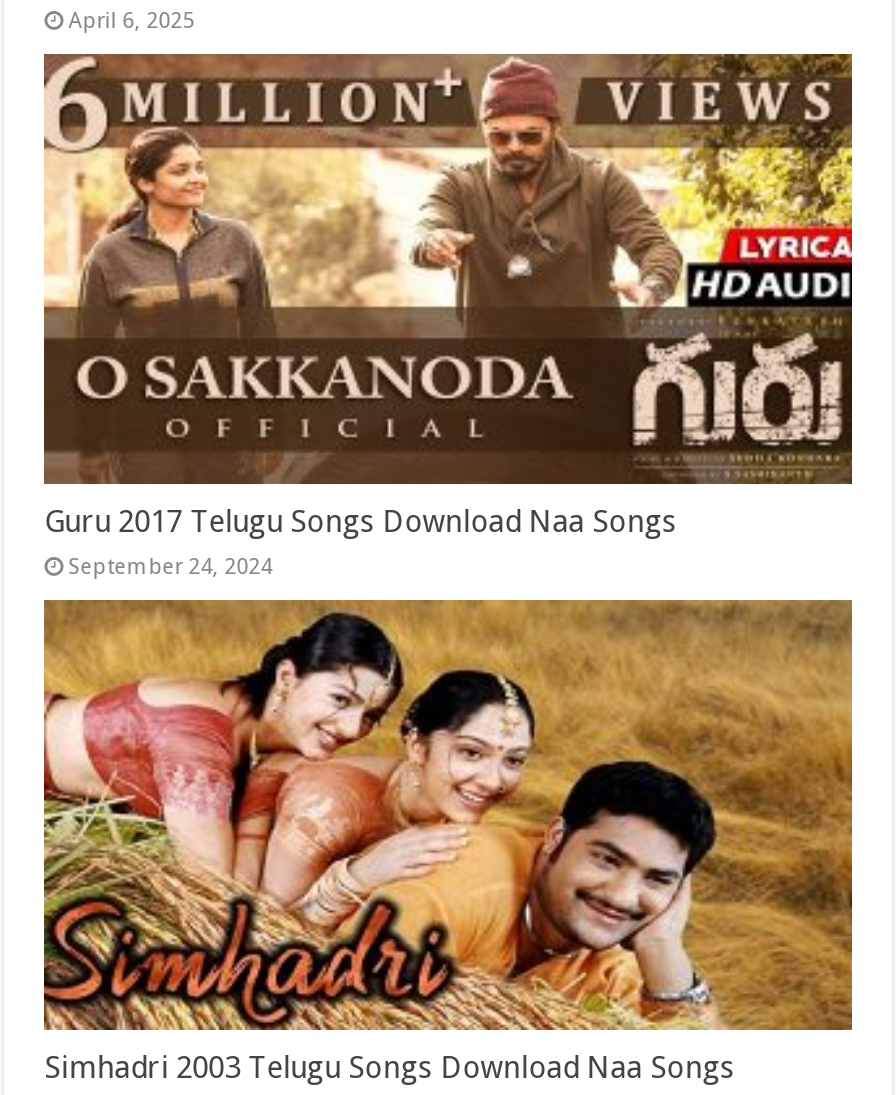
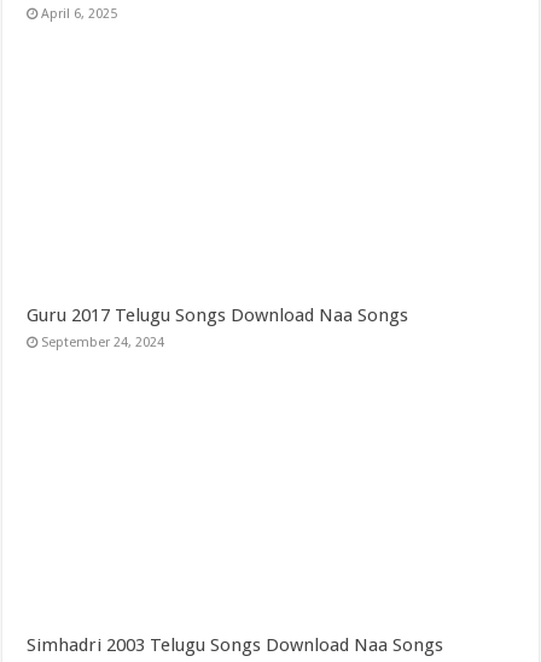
[42,52,854,486] [image] -> none
[42,598,854,1032] [image] -> none

